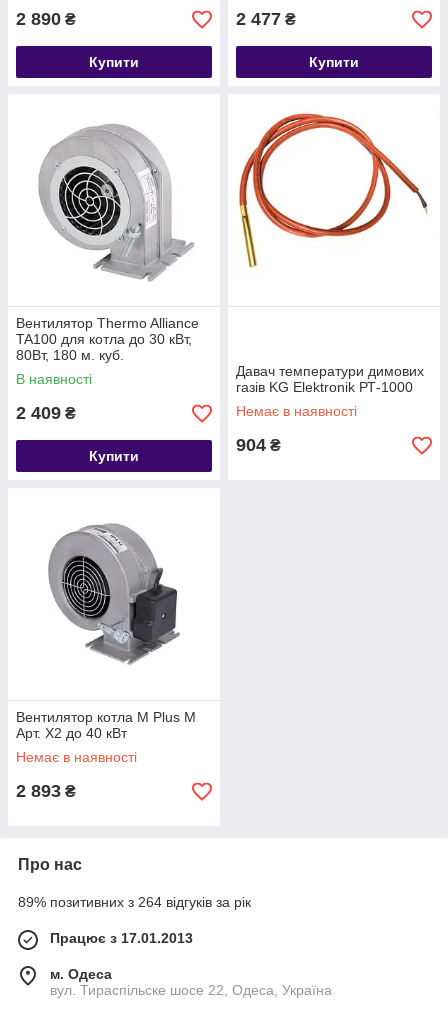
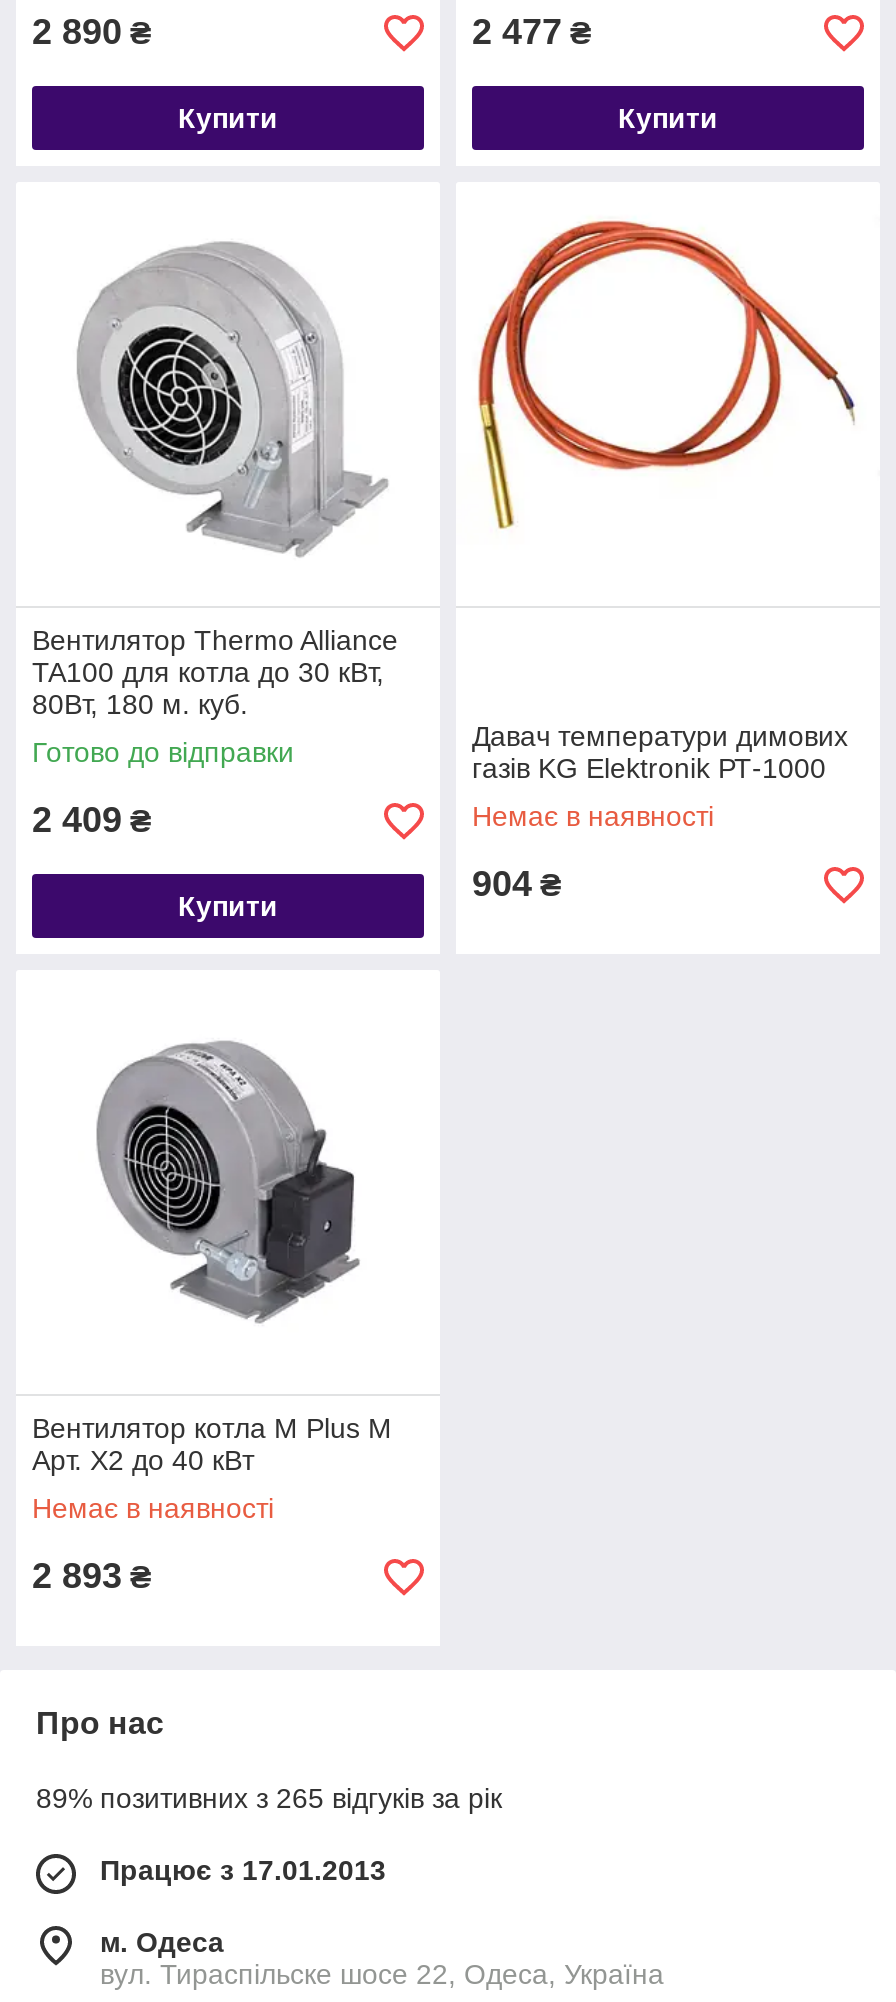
[16,371,92,387] В наявності -> [32,736,294,768] Готово до відправки
[18,894,251,910] 89% позитивних з 264 відгуків за рік -> [36,1782,502,1814] 89% позитивних з 265 відгуків за рік

